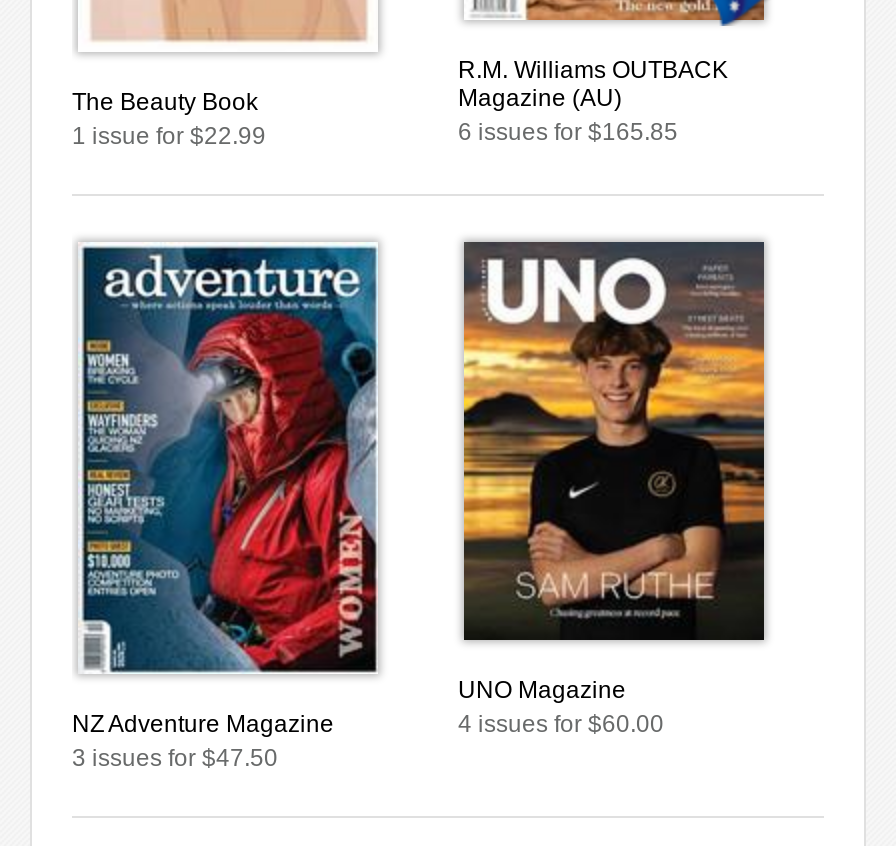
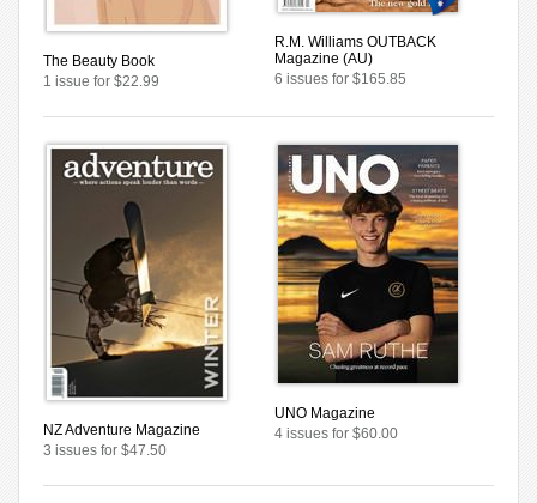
[80,244,378,674] [image] -> [48,147,227,399] [image]

